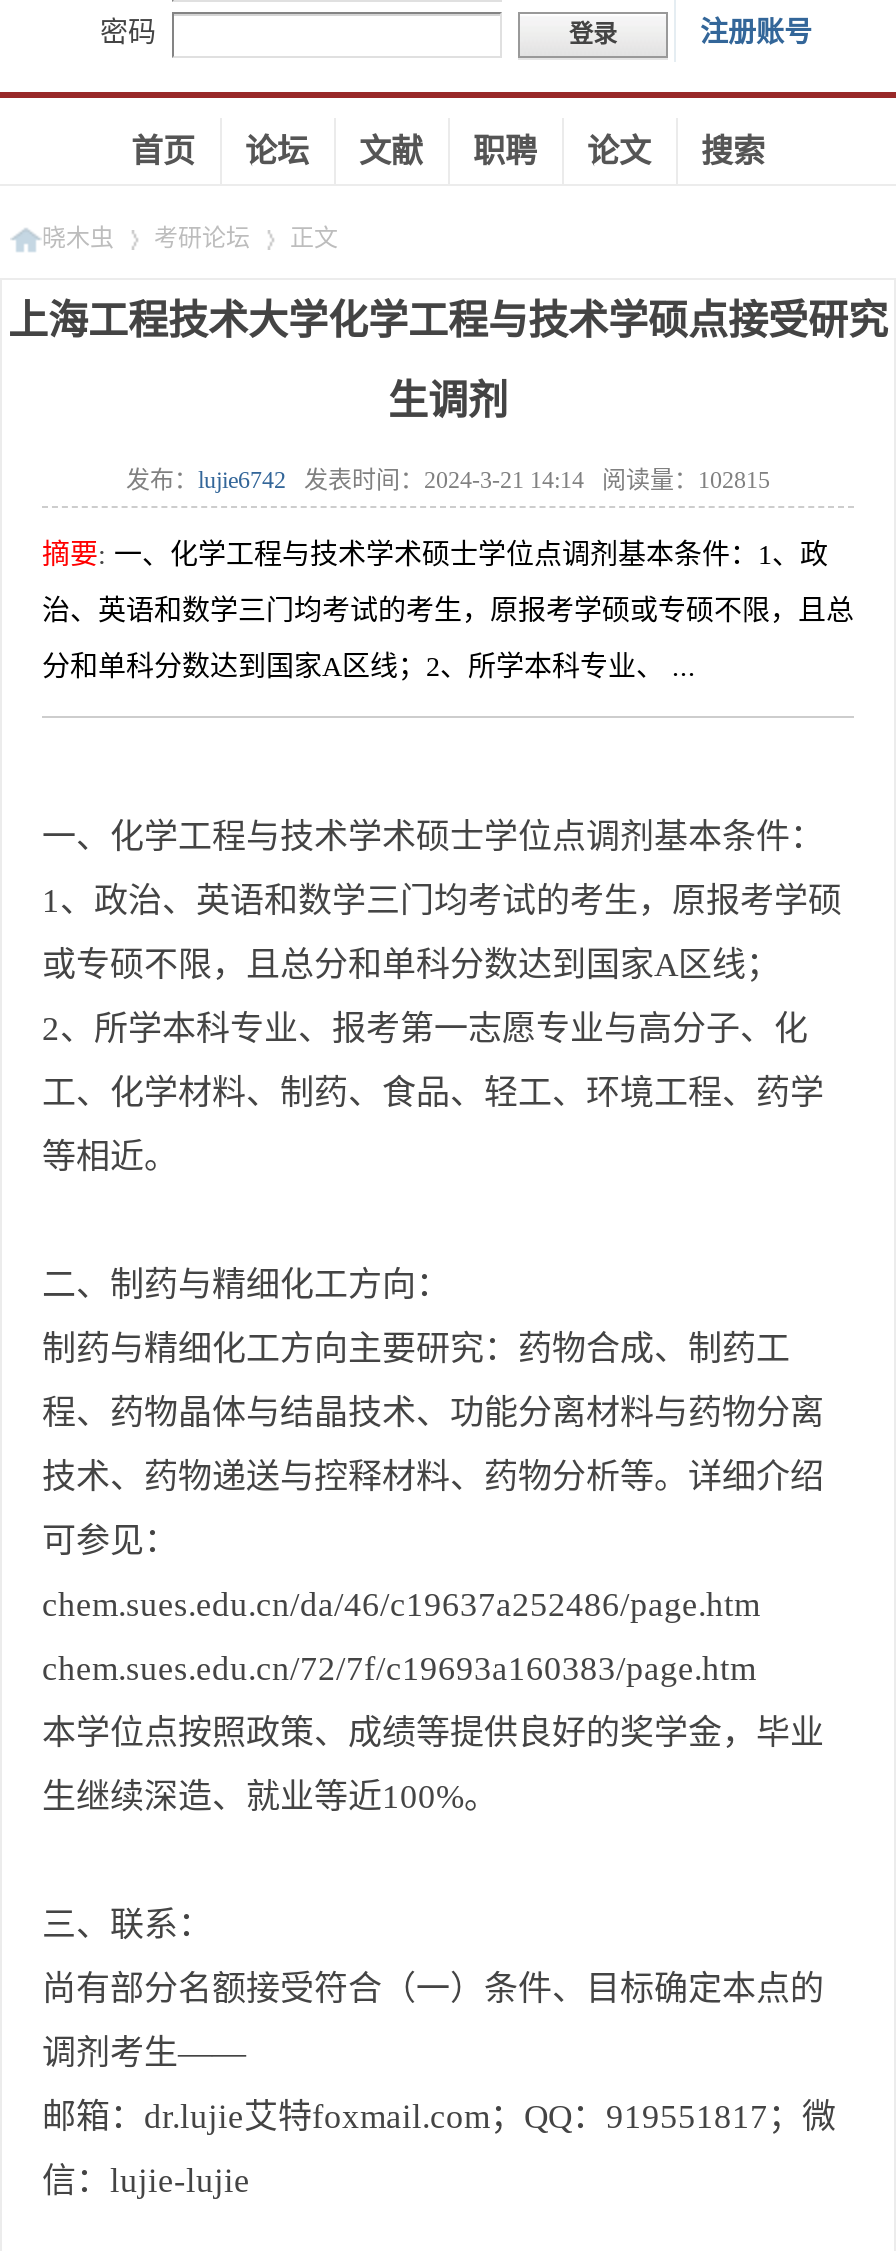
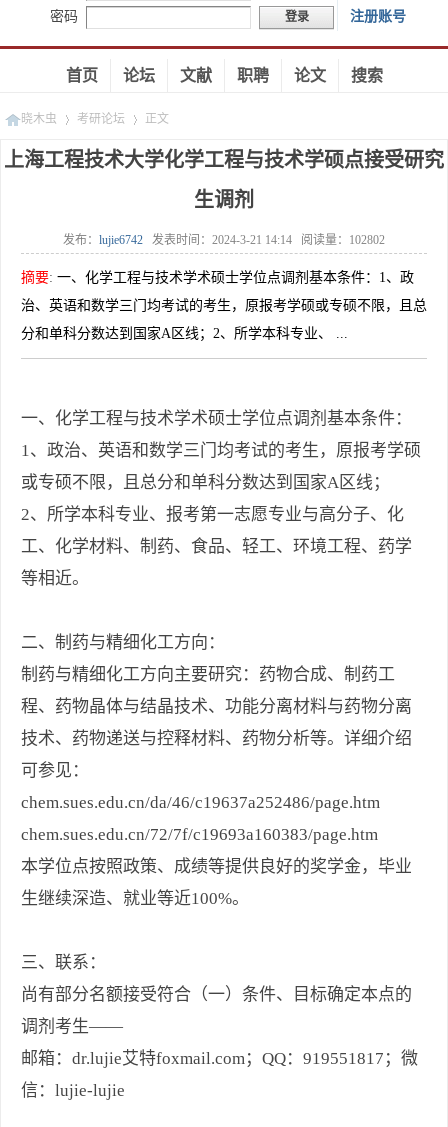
[126,466,770,494] 发布：lujie6742 发表时间：2024-3-21 14:14 阅读量：102815 -> [63,233,385,247] 发布：lujie6742 发表时间：2024-3-21 14:14 阅读量：102802

